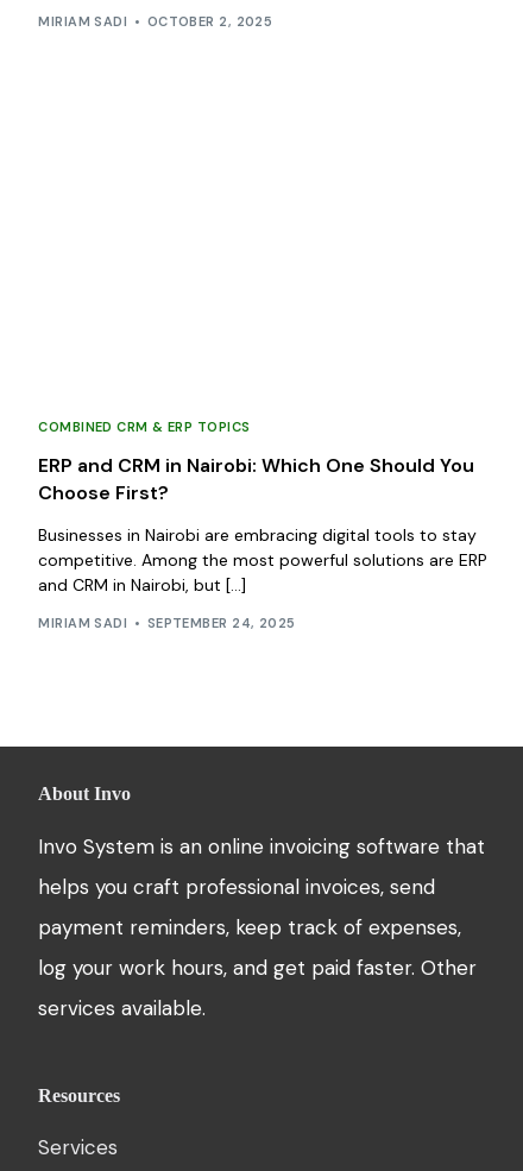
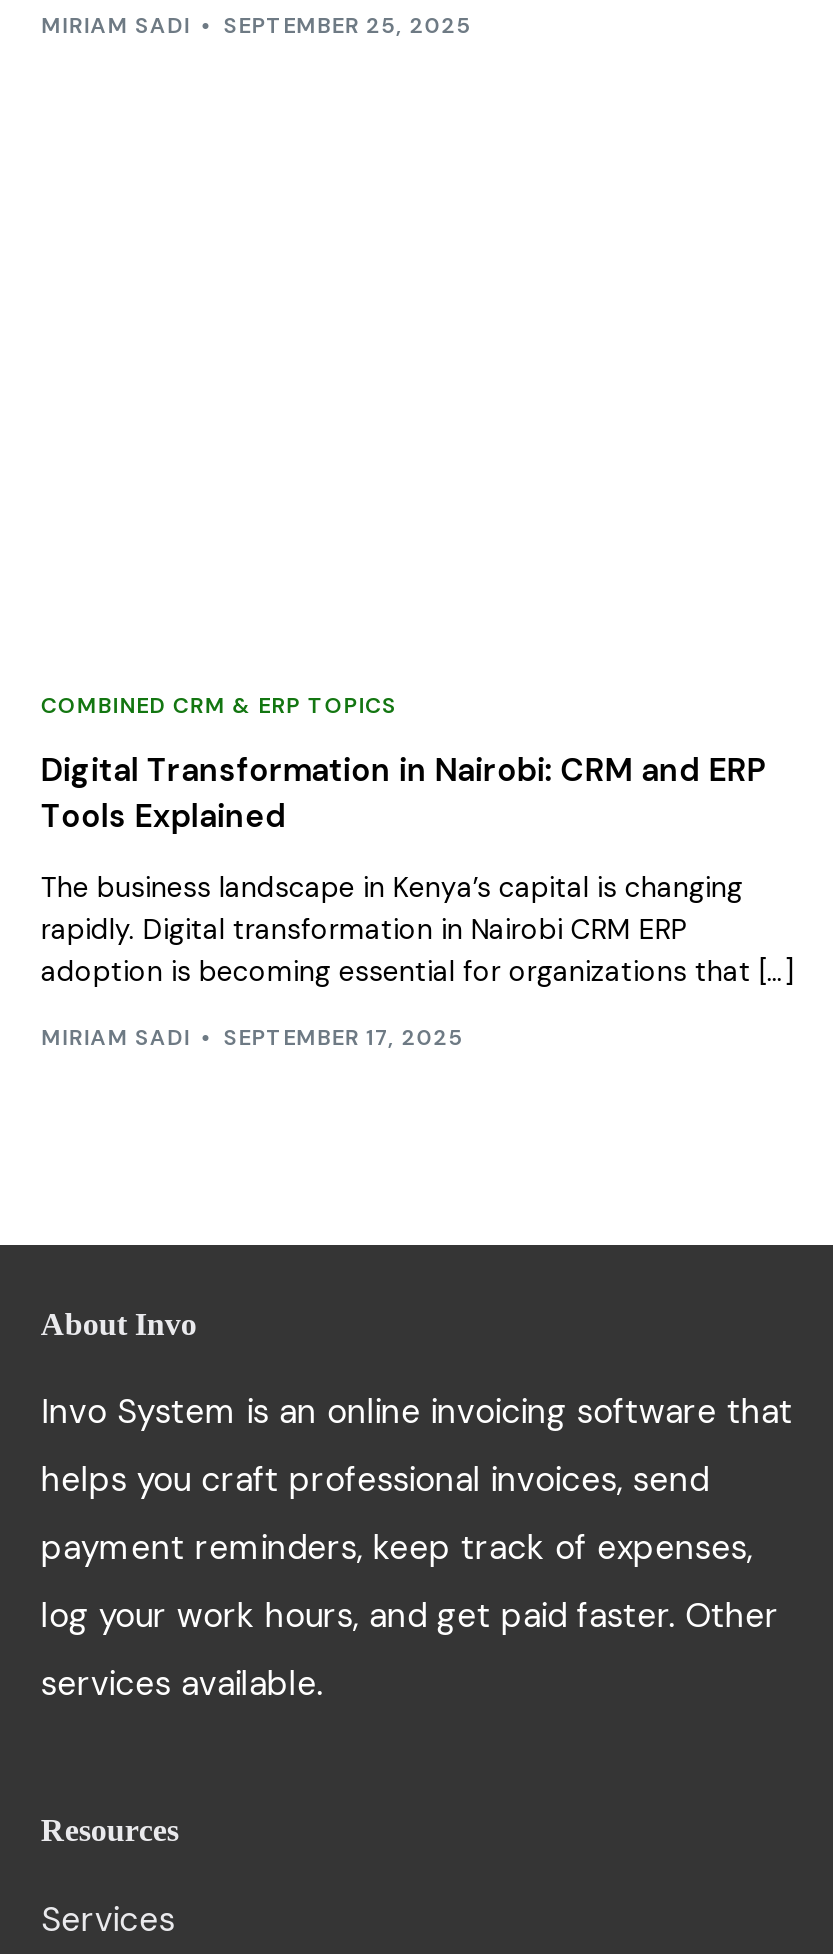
[39,14,273,30] MIRIAM SADI OCTOBER 2, 2025 -> [41,11,471,39] MIRIAM SADI SEPTEMBER 25, 2025
[39,453,475,505] ERP and CRM in Nairobi: Which One Should You | Choose First? -> [41,750,767,838] Digital Transformation in Nairobi: CRM and ERP | Tools Explained
[39,524,488,595] Businesses in Nairobi are embracing digital tools to stay | competitive. Among the most powerful solutions are ERP | and CRM in Nairobi, but […] -> [41,870,793,990] The business landscape in Kenya’s capital is changing | rapidly. Digital transformation in Nairobi CRM ERP | adoption is becoming essential for organizations that […]
[39,615,295,632] MIRIAM SADI SEPTEMBER 24, 2025 -> [41,1023,463,1051] MIRIAM SADI SEPTEMBER 17, 2025

